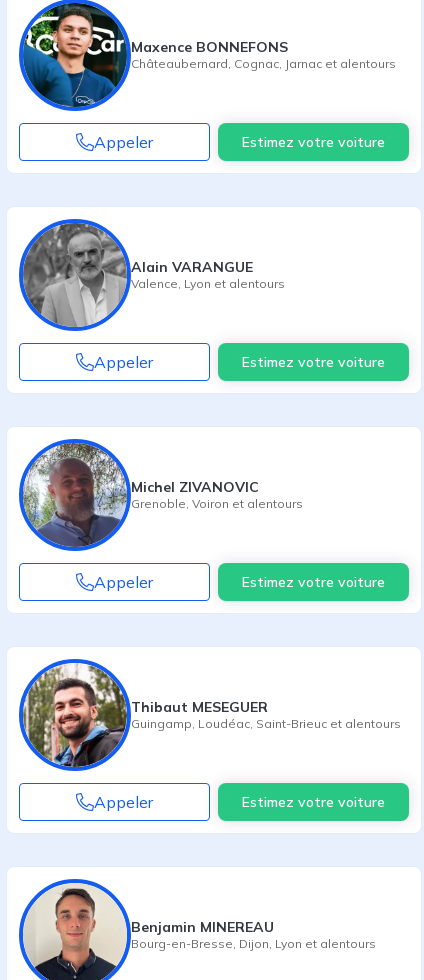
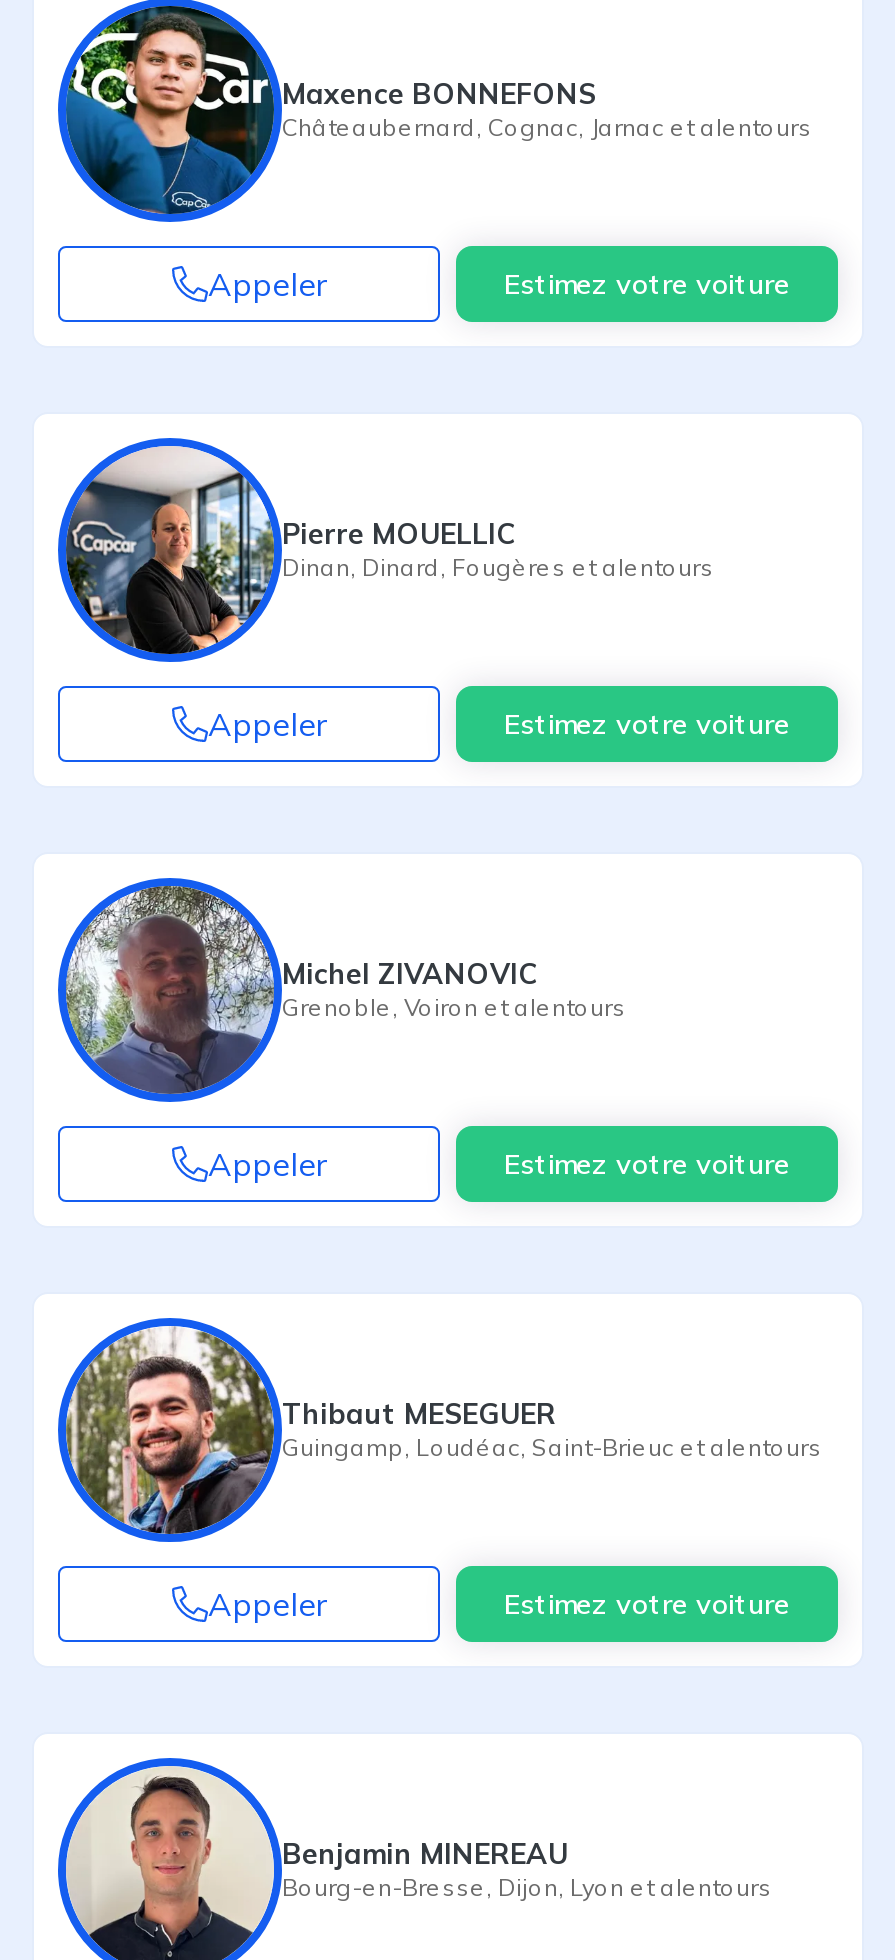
[23,222,285,328] [image] | Alain VARANGUE | Valence, Lyon et alentours -> [66,444,714,656] [image] | Pierre MOUELLIC | Dinan, Dinard, Fougères et alentours

